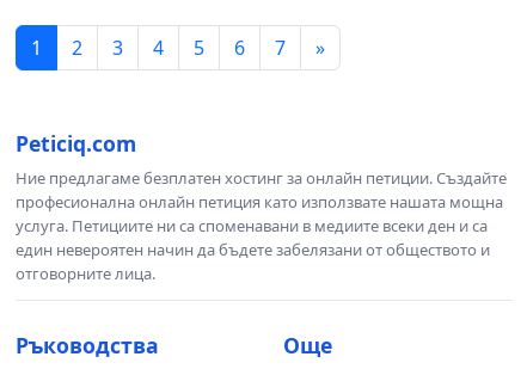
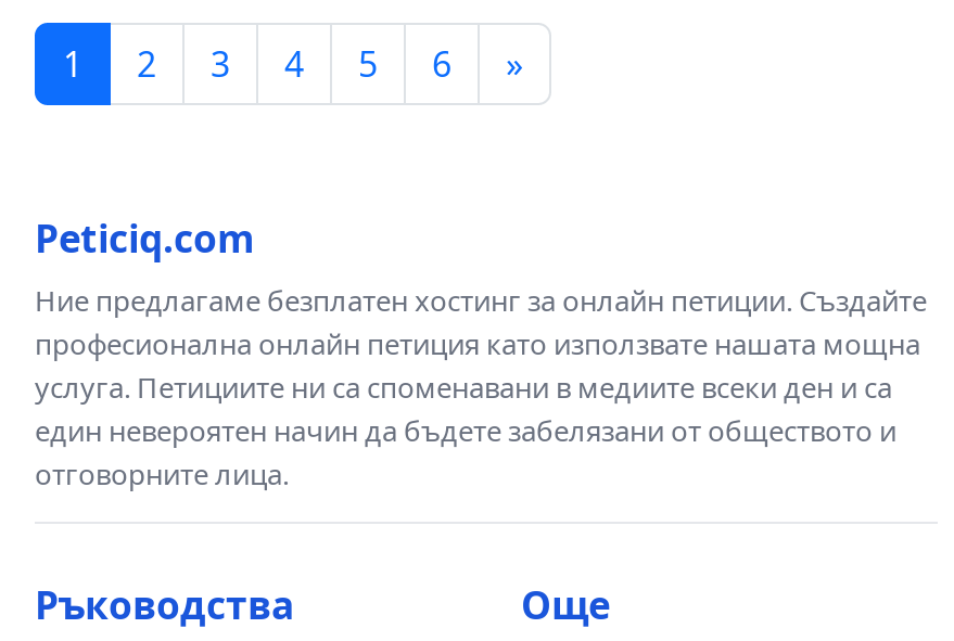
[275,34,286,61] 7 -> none

